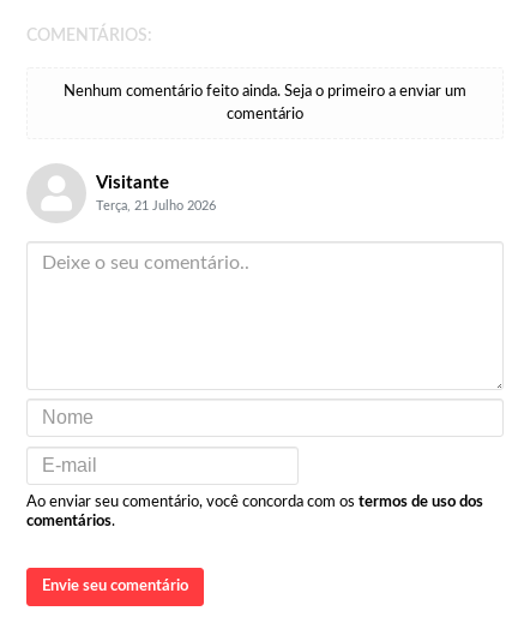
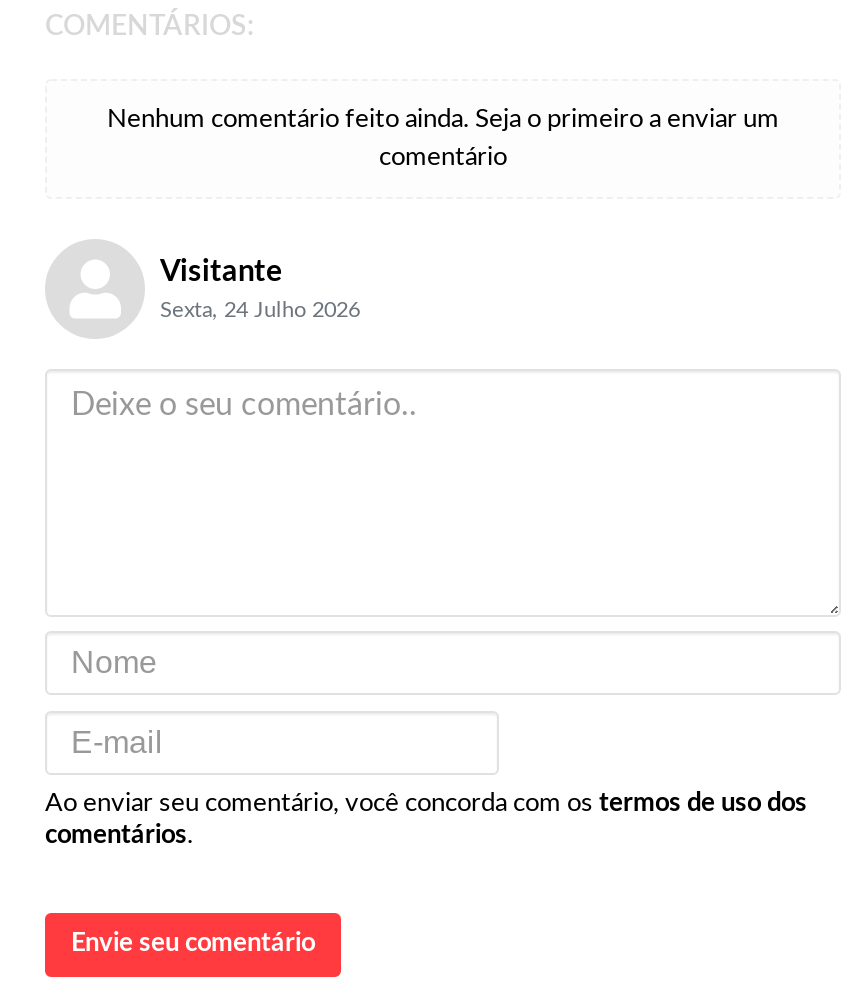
[95,199,215,212] Terça, 21 Julho 2026 -> [160,298,360,320] Sexta, 24 Julho 2026

